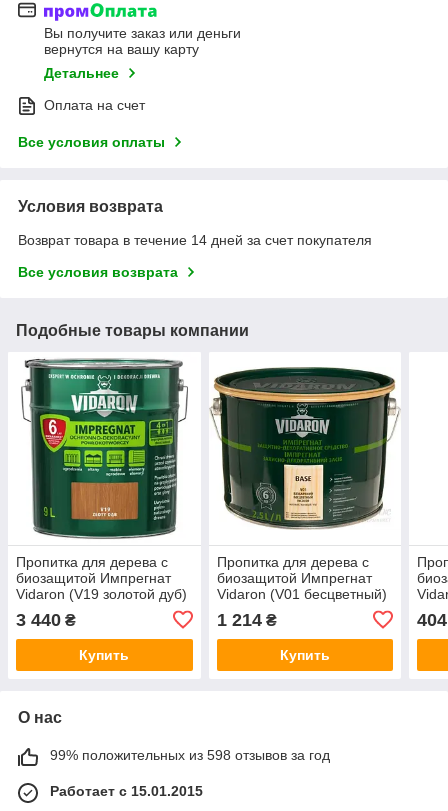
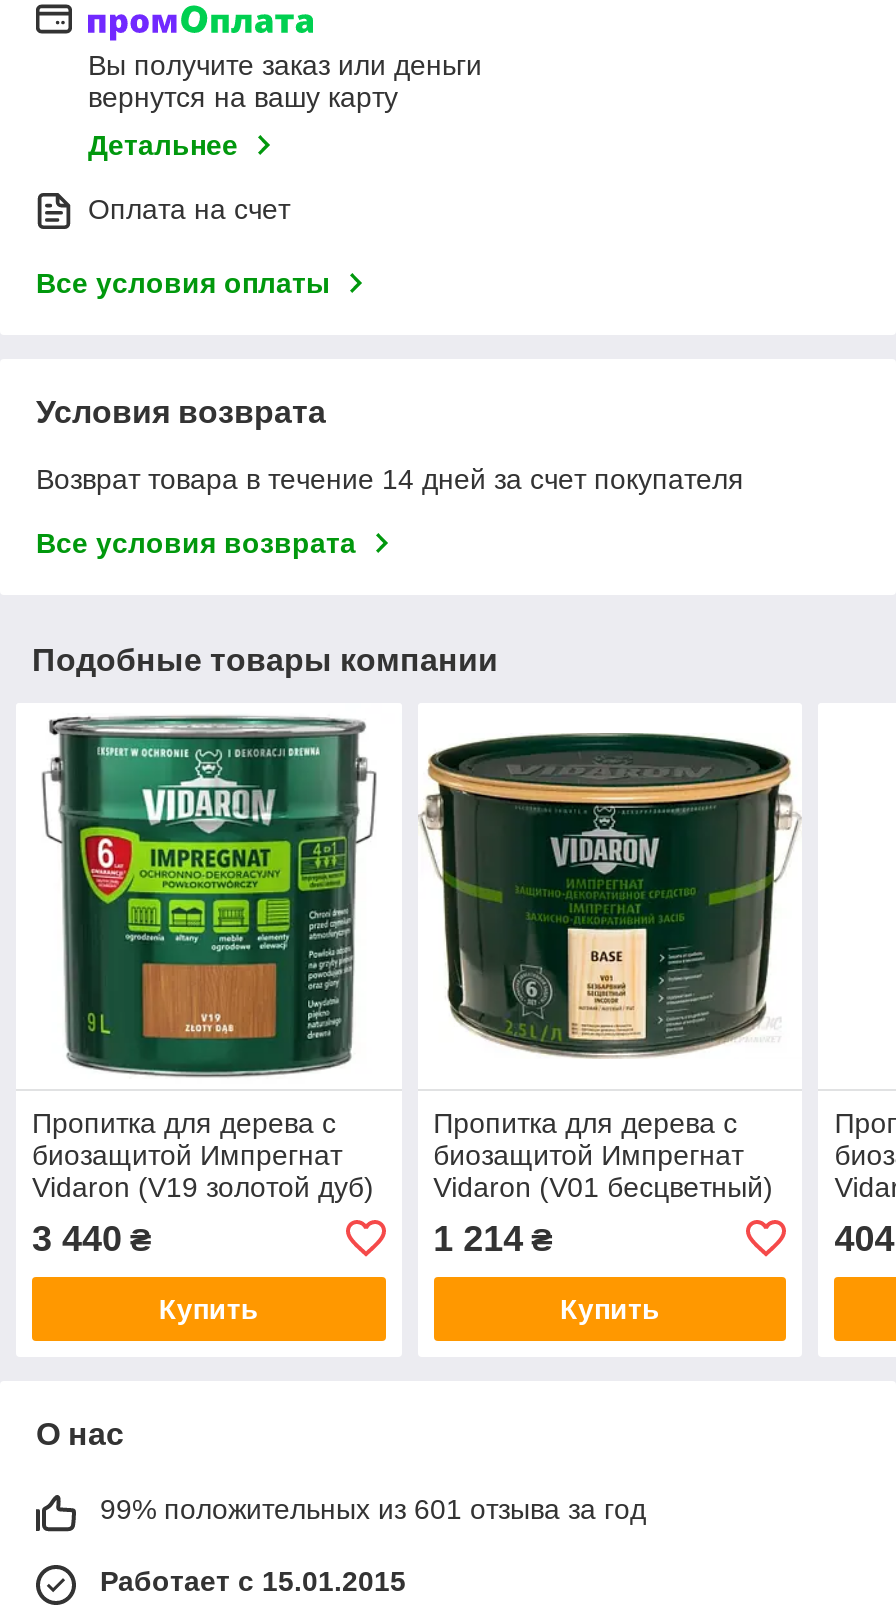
[50,747,330,763] 99% положительных из 598 отзывов за год -> [100,1493,646,1525] 99% положительных из 601 отзыва за год

